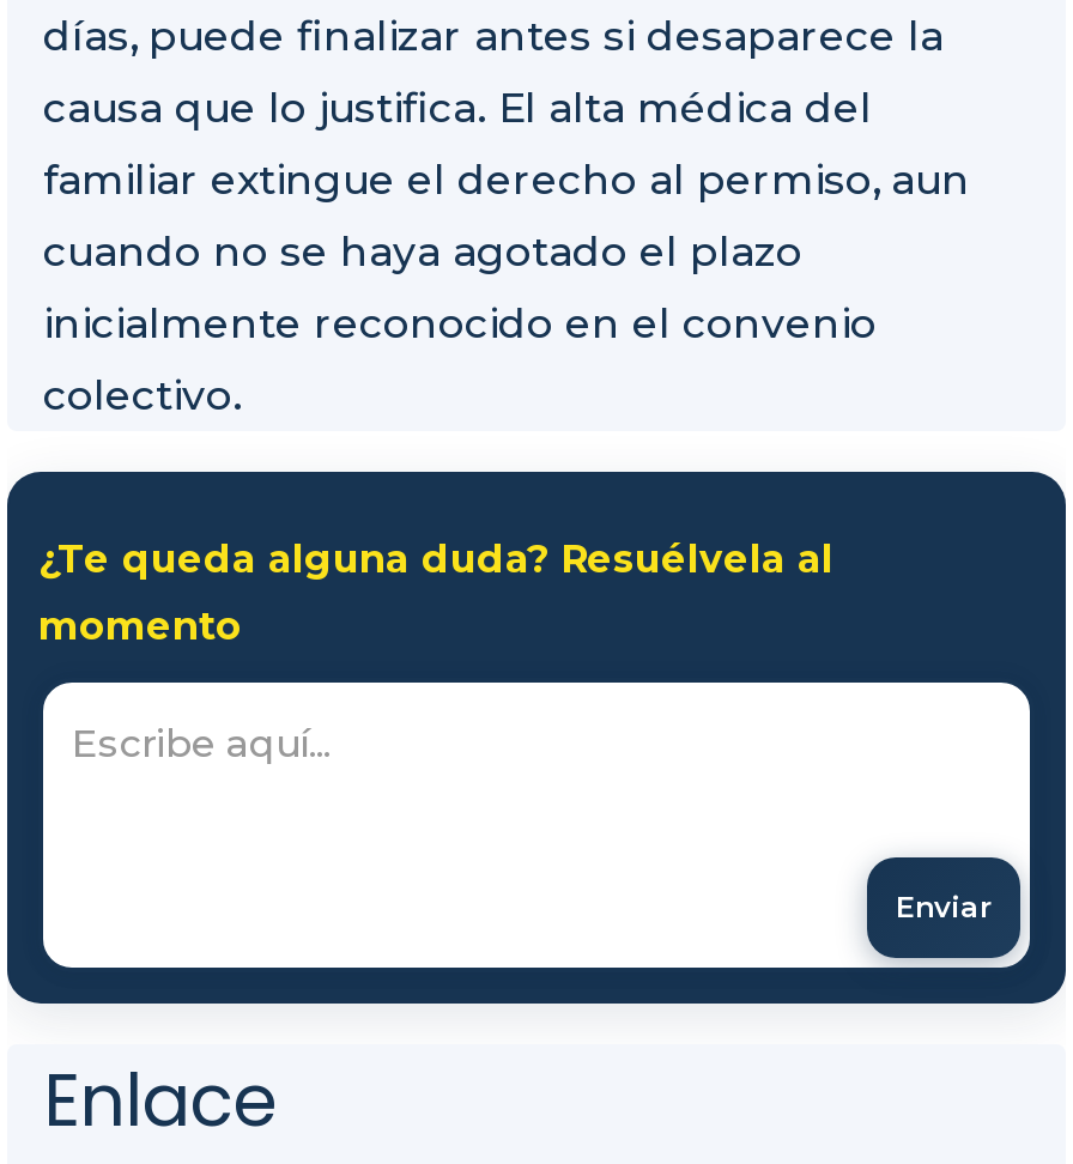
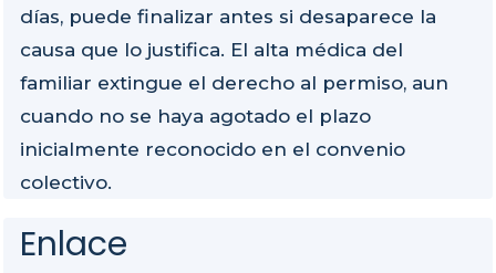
[7,468,1066,1005] [image] | ¿Te queda alguna duda? Resuélvela al | momento -> none
[896,890,992,925] Enviar -> none

